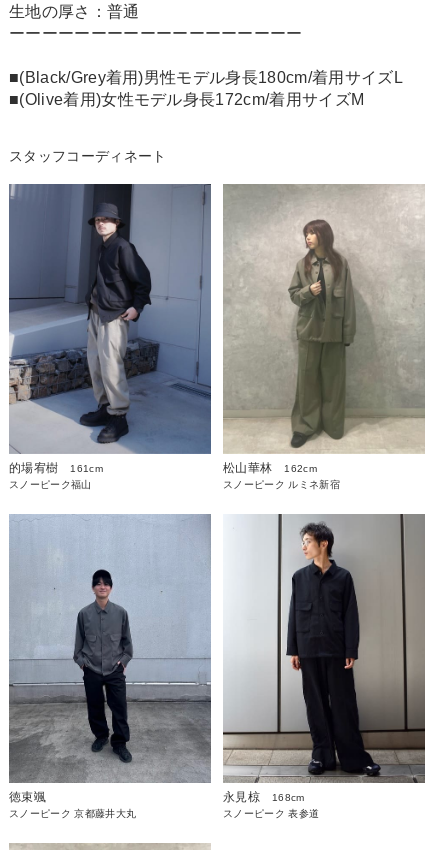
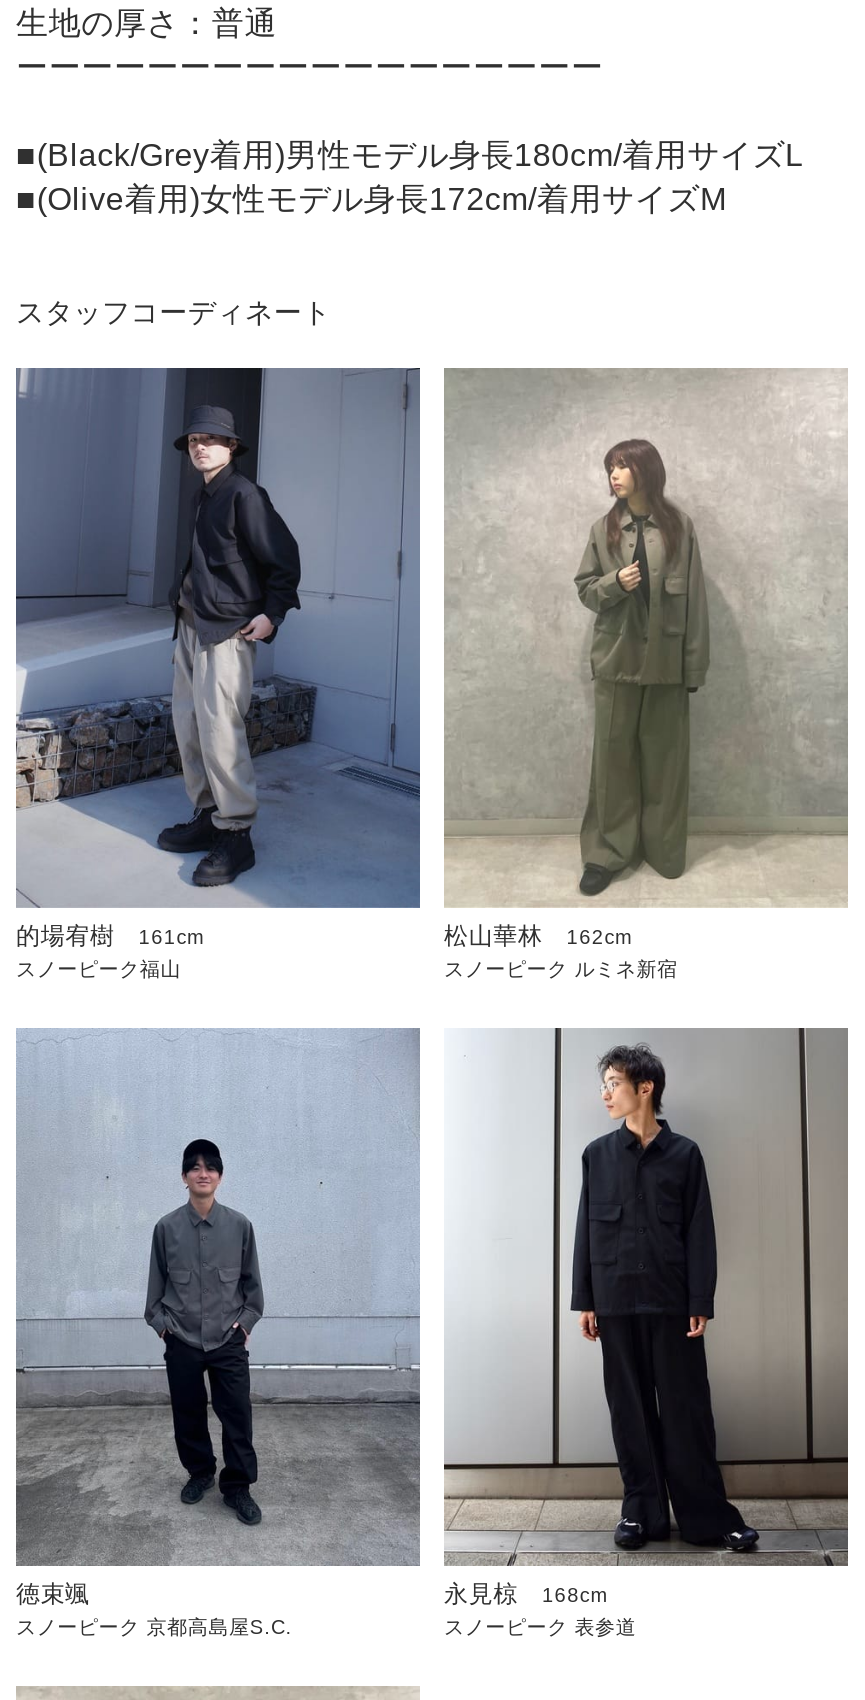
[9,808,136,819] スノーピーク 京都藤井大丸 -> [16,1616,292,1638] スノーピーク 京都高島屋S.C.

